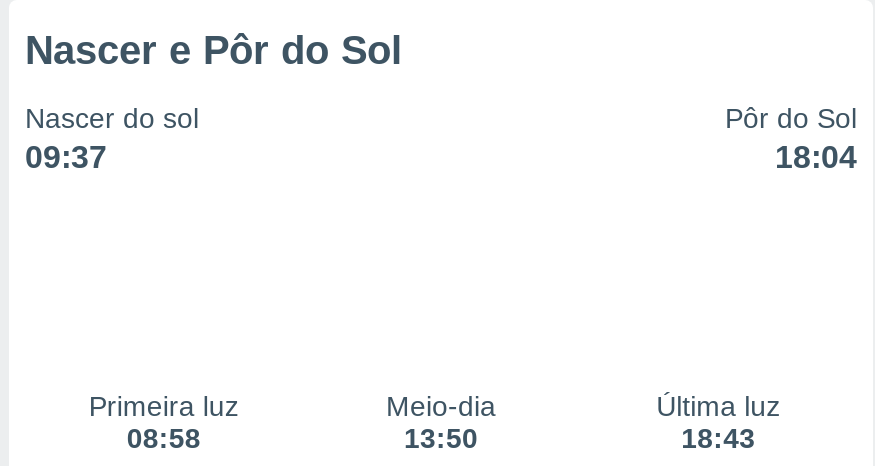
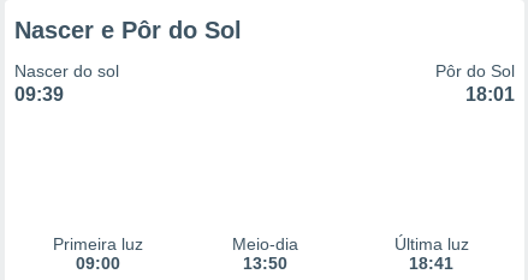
[25,140,107,174] 09:37 -> [14,84,64,105] 09:39
[775,140,857,174] 18:04 -> [465,84,515,105] 18:01
[127,422,201,454] 08:58 -> [76,254,120,273] 09:00
[681,422,755,454] 18:43 -> [409,254,454,273] 18:41

